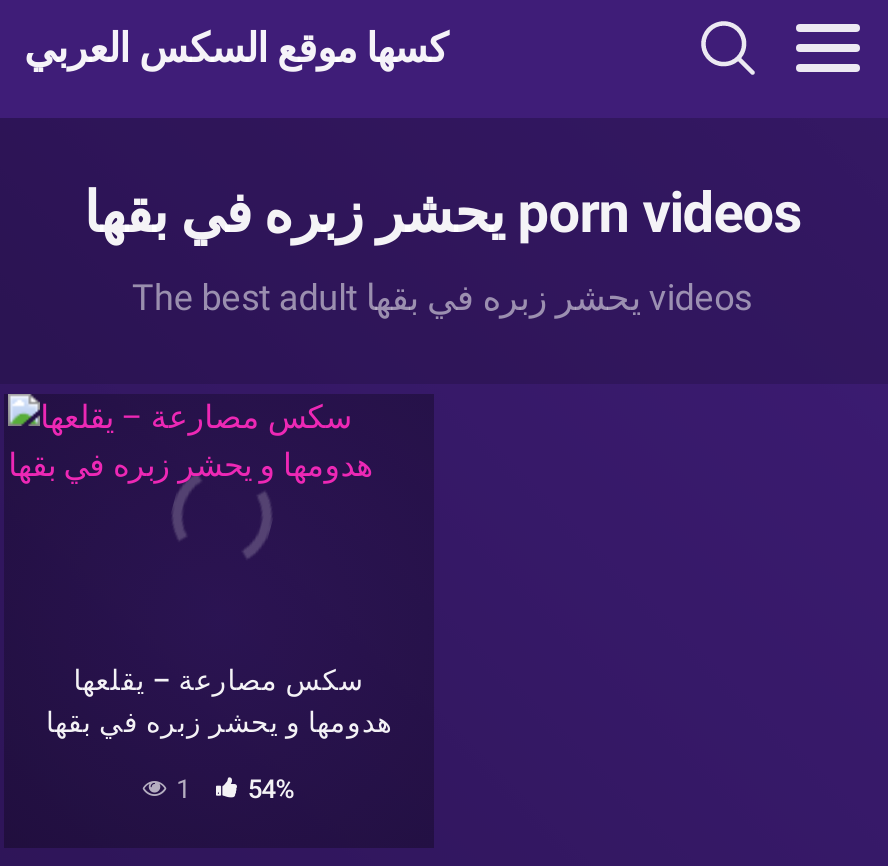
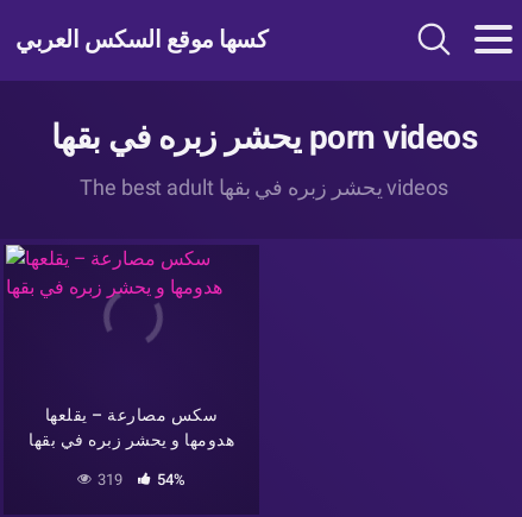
[171,774,295,804] 1 54% -> [94,471,185,489] 319 54%

